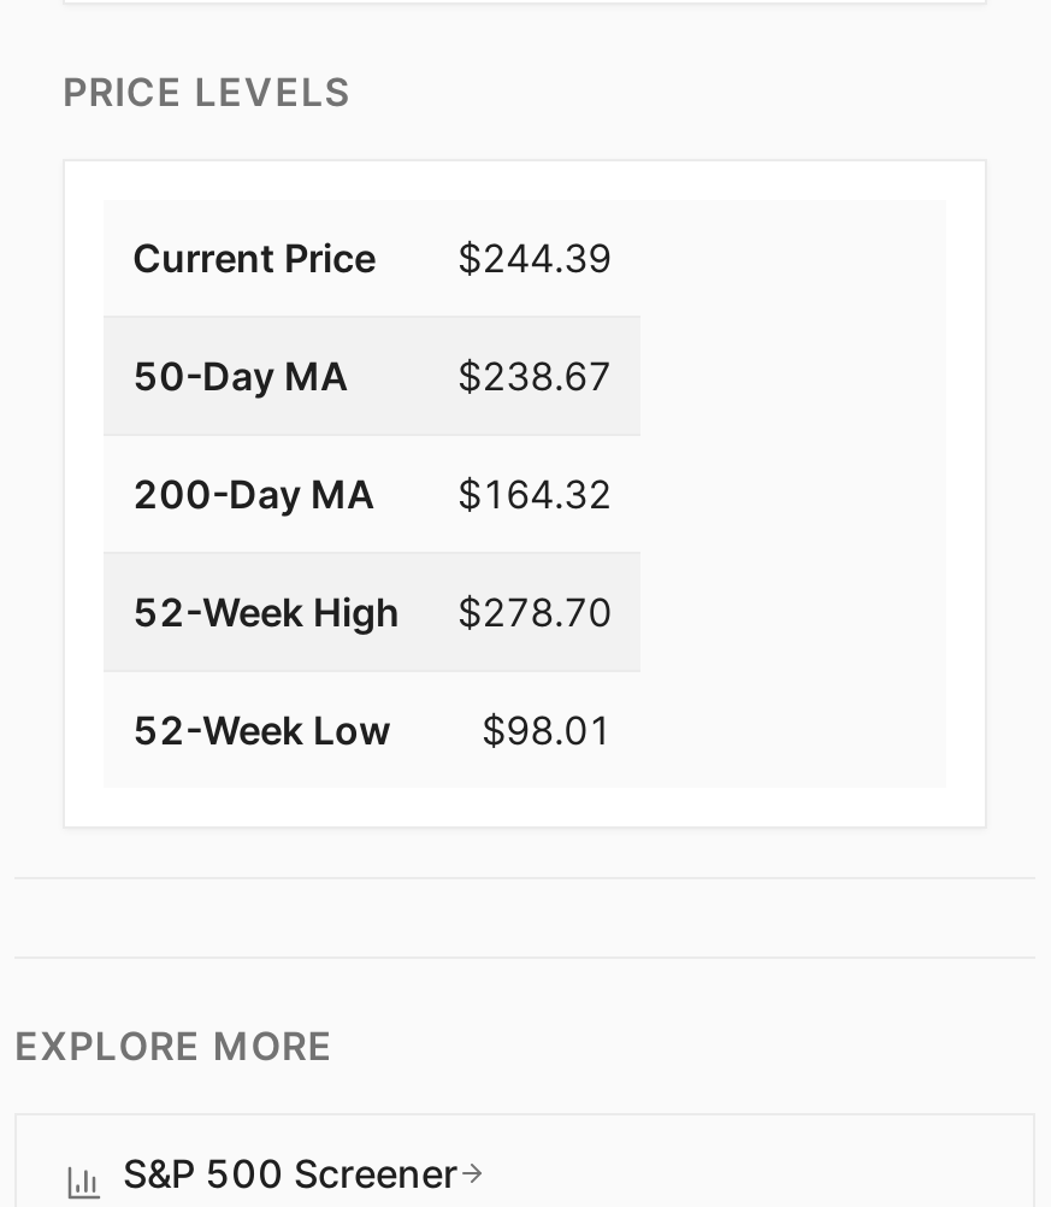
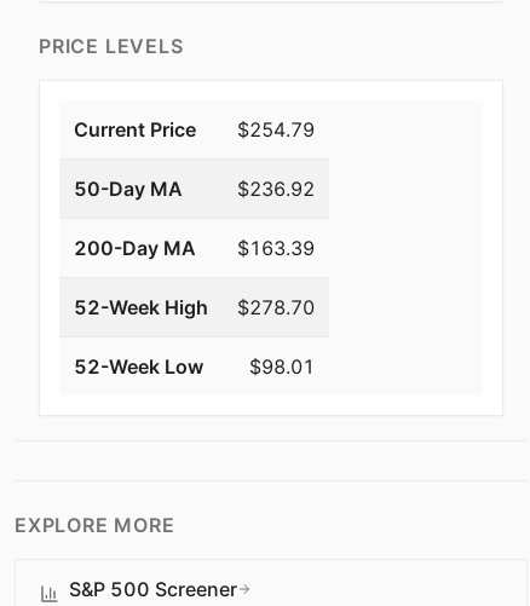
[132,234,612,282] Current Price $244.39 -> [74,117,315,142] Current Price $254.79
[457,352,612,400] $238.67 -> [237,177,315,201] $236.92
[132,470,612,518] 200-Day MA $164.32 -> [74,236,315,260] 200-Day MA $163.39

